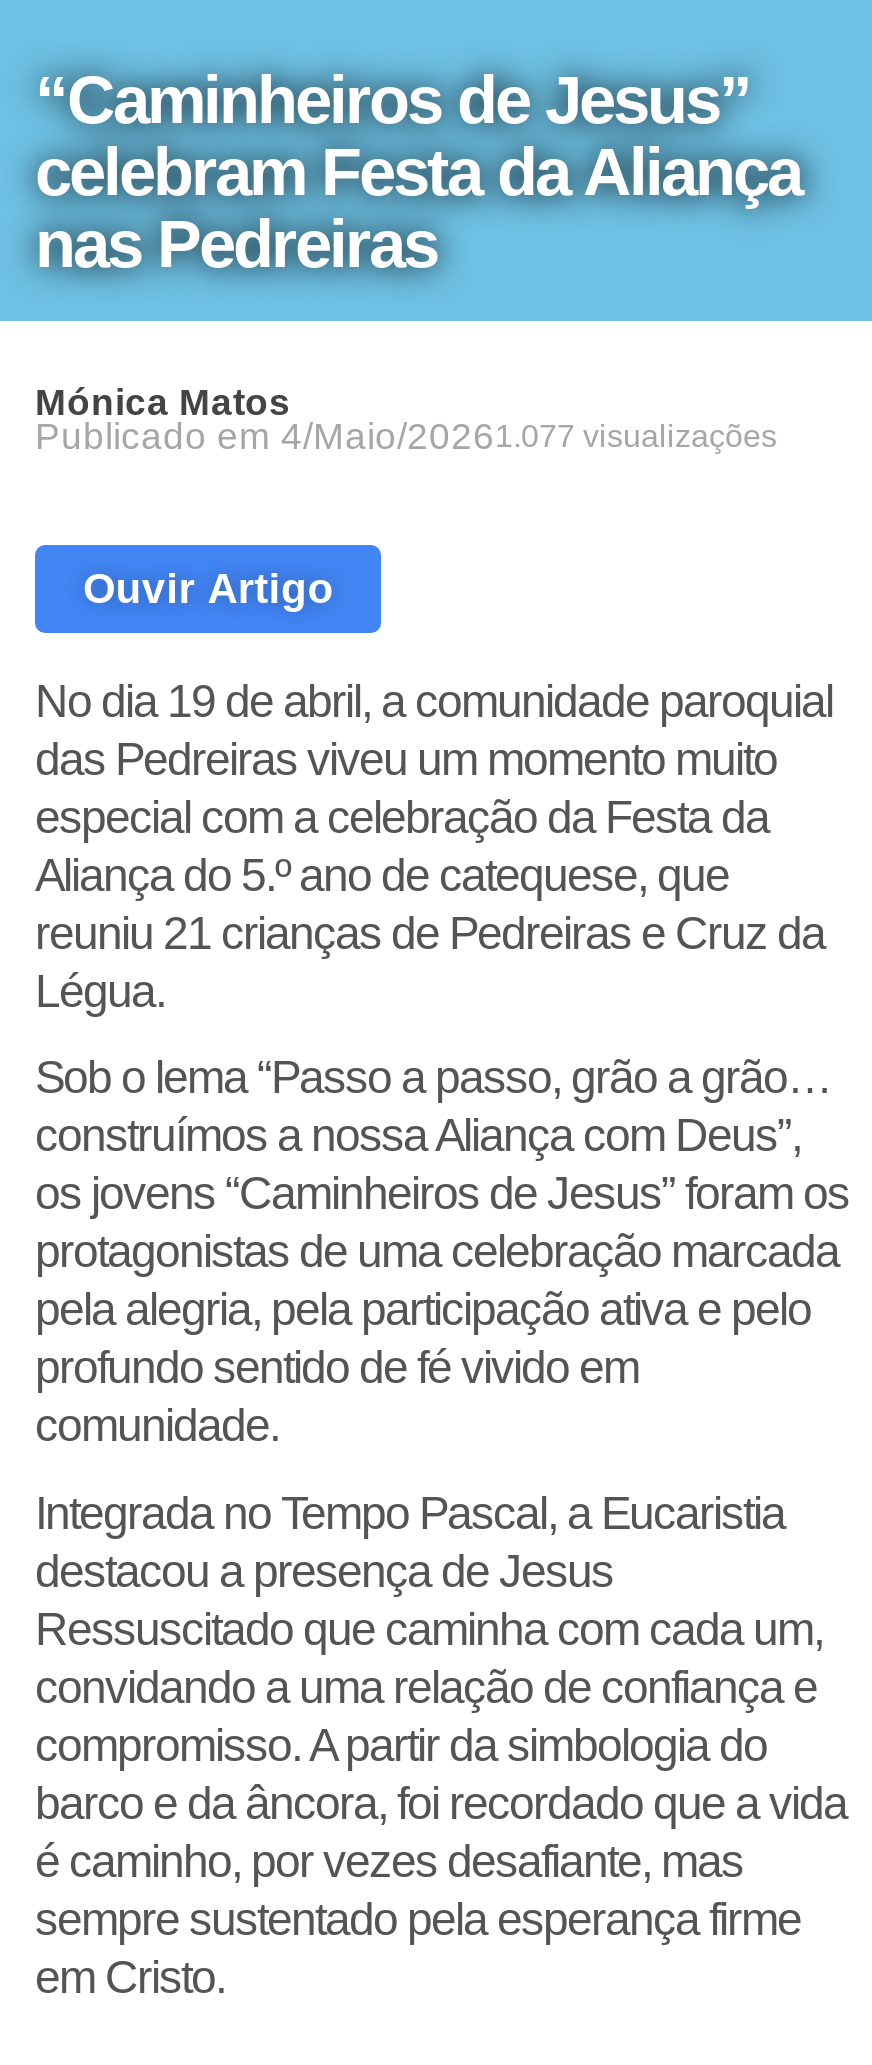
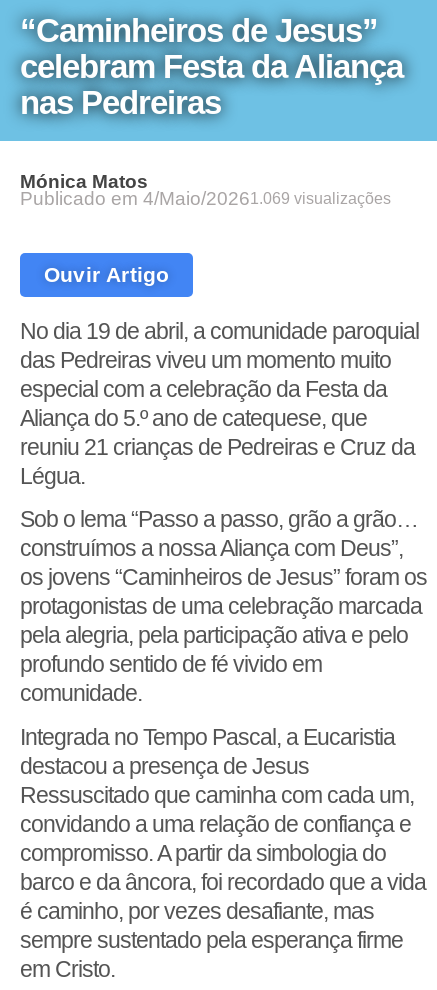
[35,415,777,457] Publicado em 4/Maio/20261.077 visualizações -> [20,188,391,209] Publicado em 4/Maio/20261.069 visualizações

